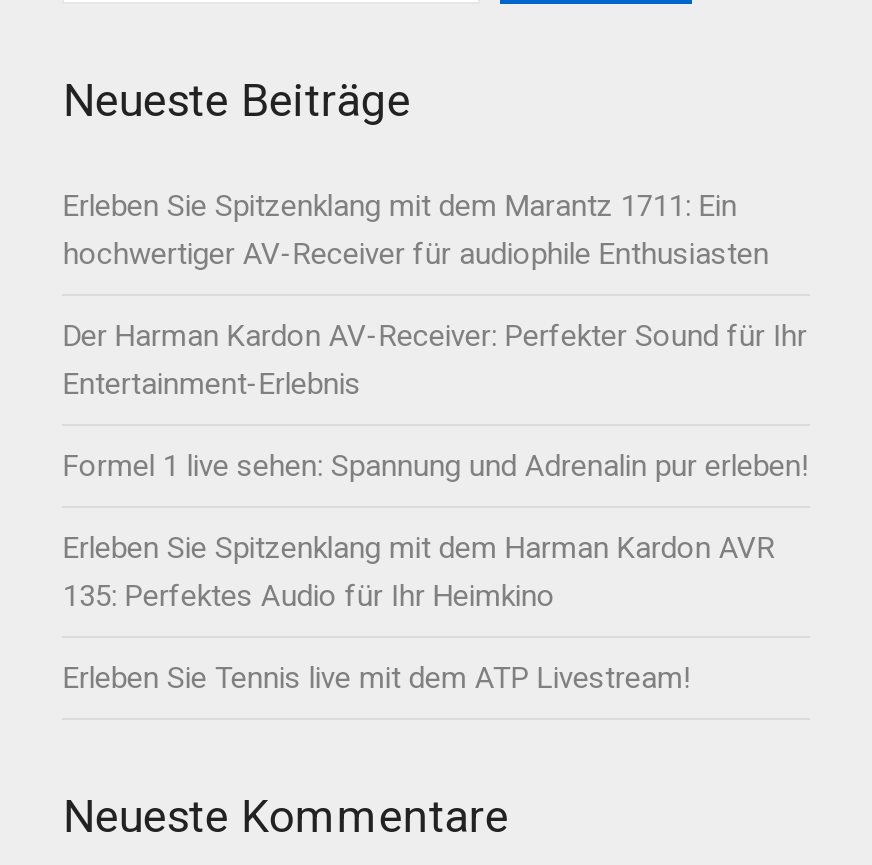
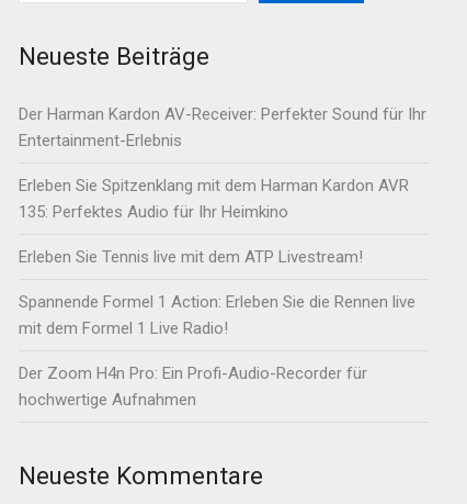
[63,188,769,272] Erleben Sie Spitzenklang mit dem Marantz 1711: Ein | hochwertiger AV-Receiver für audiophile Enthusiasten -> none
moved [63,318,807,402] -> [19,104,427,151]: Der Harman Kardon AV-Receiver: Perfekter Sound für Ihr | Entertainment-Erlebnis
[63,448,809,484] Formel 1 live sehen: Spannung und Adrenalin pur erleben! -> none
moved [63,530,775,696] -> [19,176,409,267]: Erleben Sie Spitzenklang mit dem Harman Kardon AVR | 135: Perfektes Audio für Ihr Heimkino | Erleben Sie Tennis live mit dem ATP Livestream!
none -> [19,292,416,410] Spannende Formel 1 Action: Erleben Sie die Rennen live | mit dem Formel 1 Live Radio! | Der Zoom H4n Pro: Ein Profi-Audio-Recorder für | hochwertige Aufnahmen

